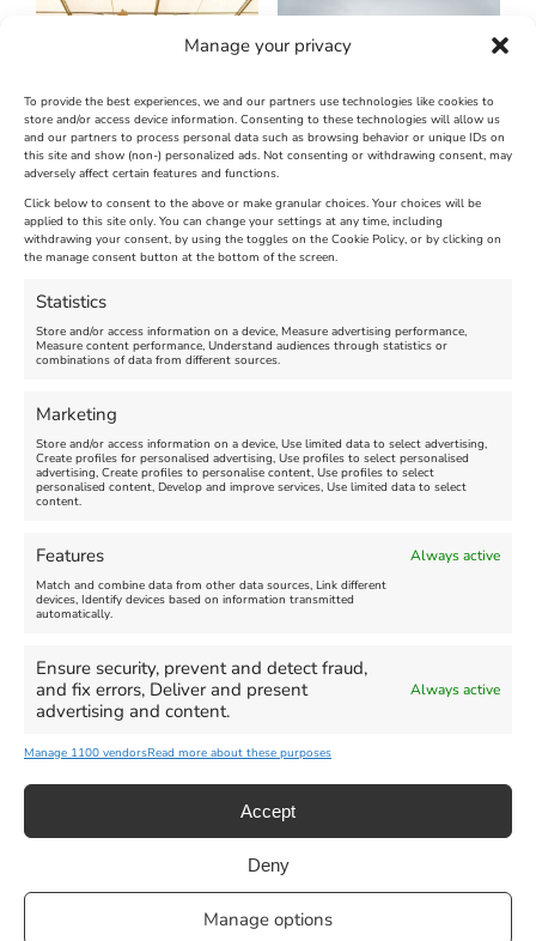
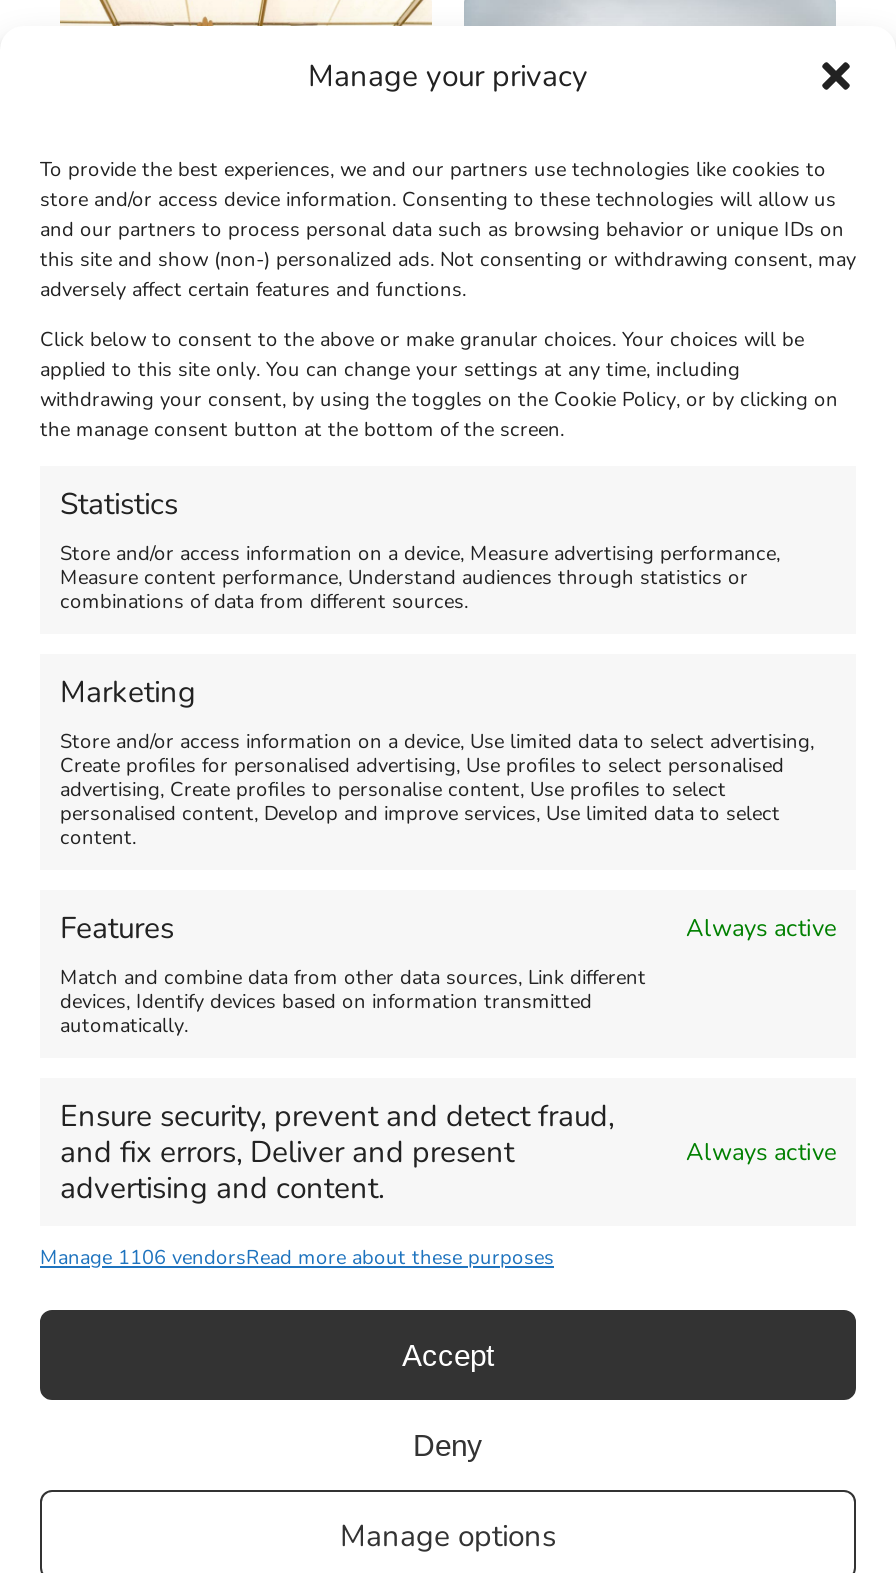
[24,745,331,761] Manage 1100 vendorsRead more about these purposes -> [40,1244,554,1272] Manage 1106 vendorsRead more about these purposes

